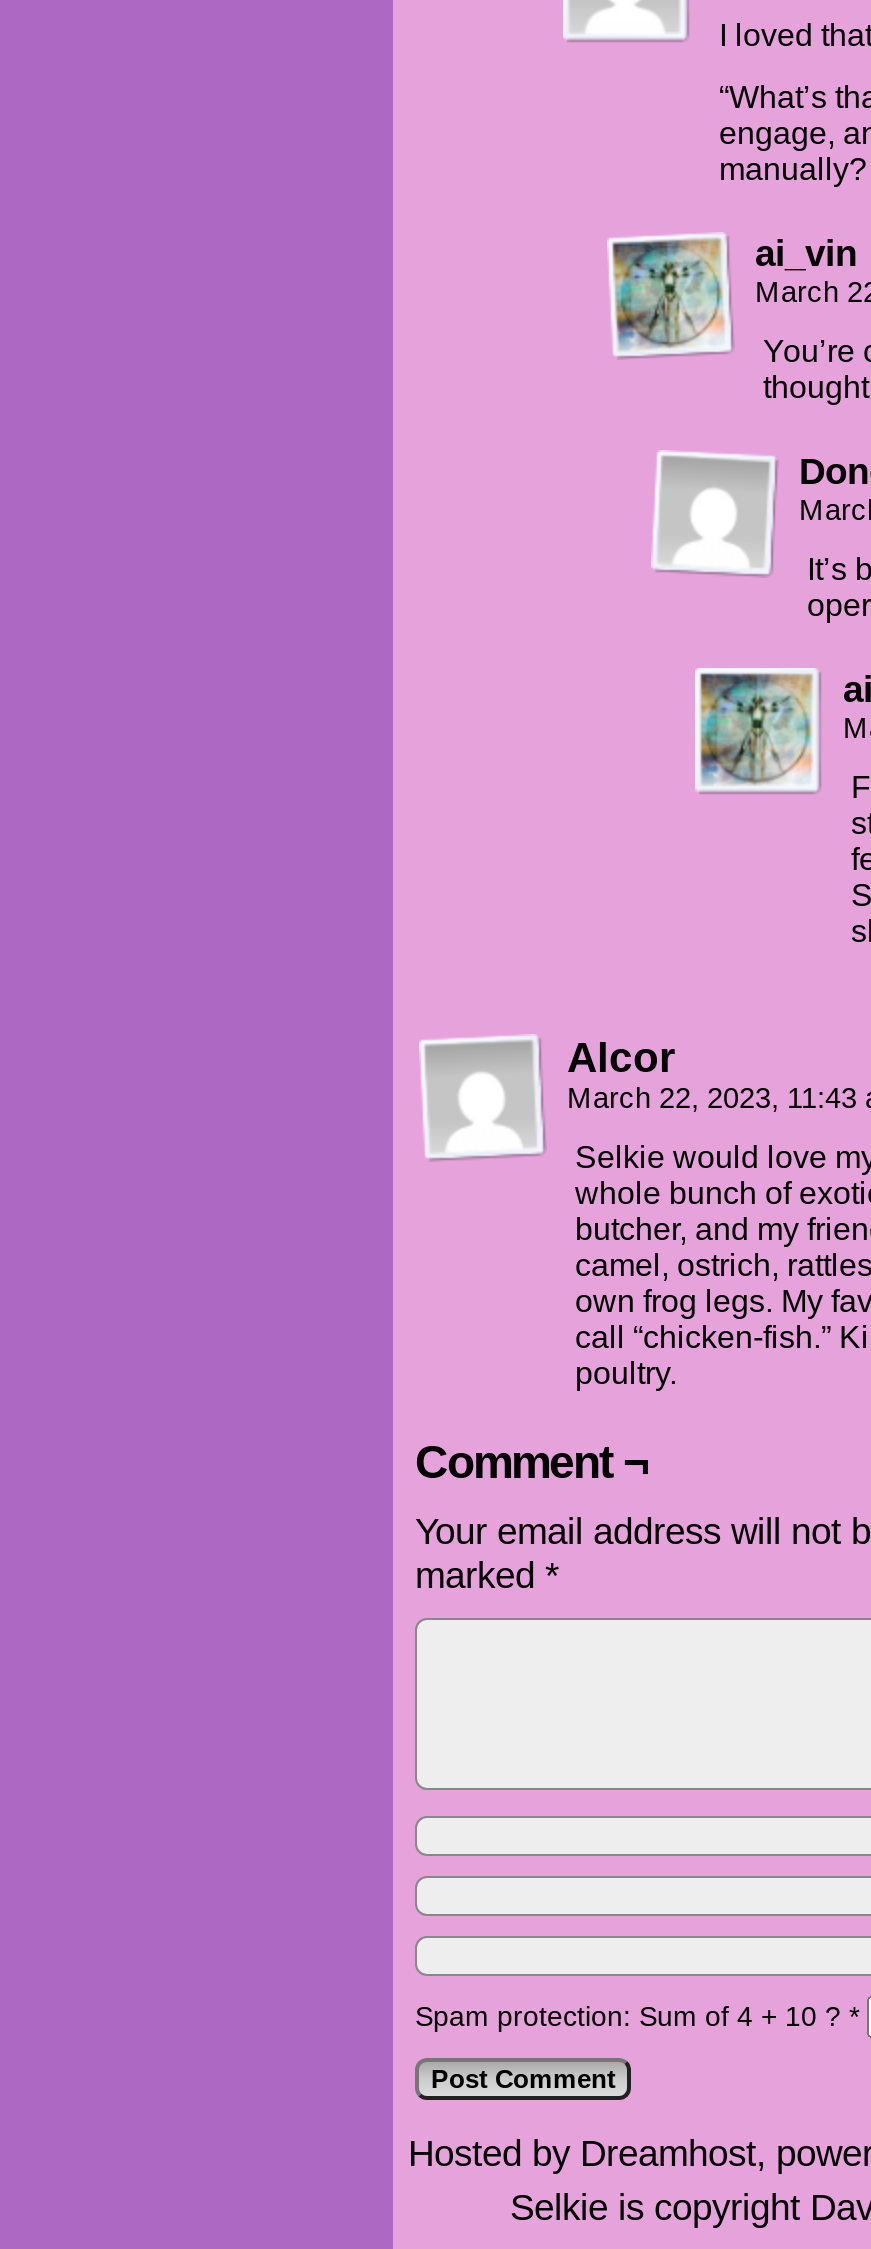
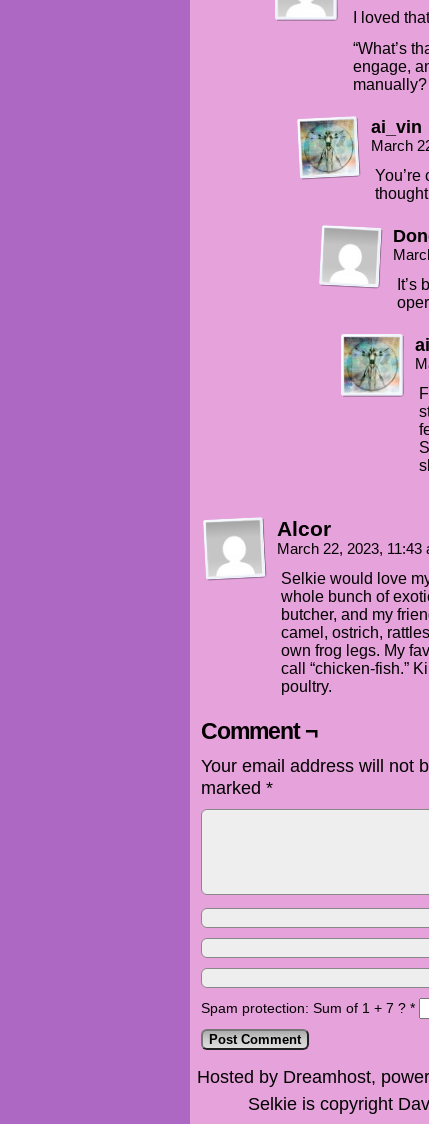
[415,2000,859,2032] Spam protection: Sum of 4 + 10 ? * -> [201,1000,415,1016] Spam protection: Sum of 1 + 7 ? *

